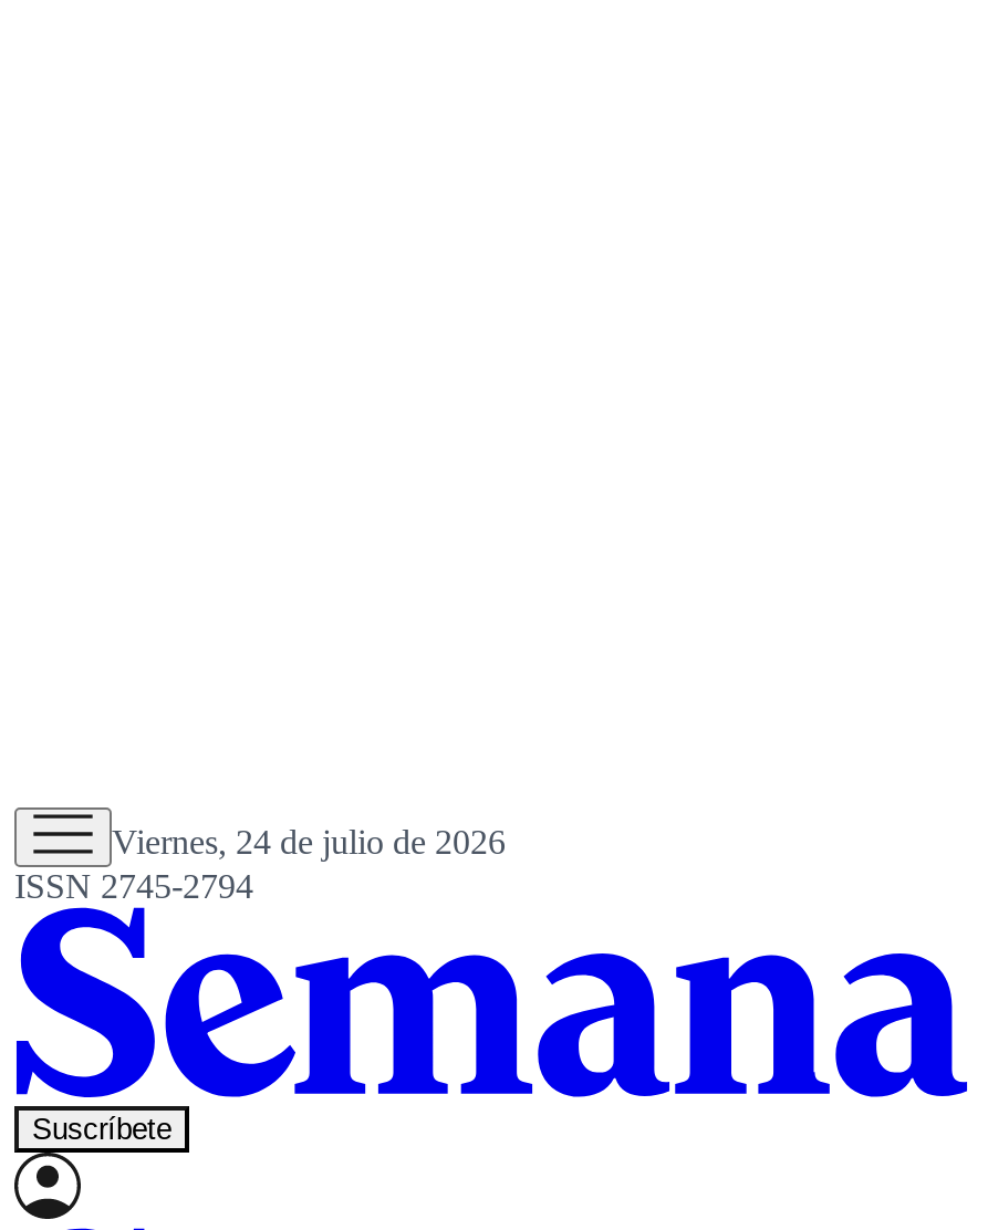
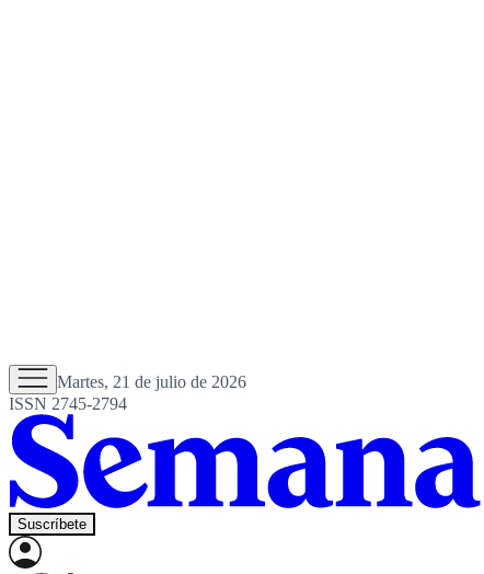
[112,823,506,861] Viernes, 24 de julio de 2026 -> [57,372,246,391] Martes, 21 de julio de 2026

